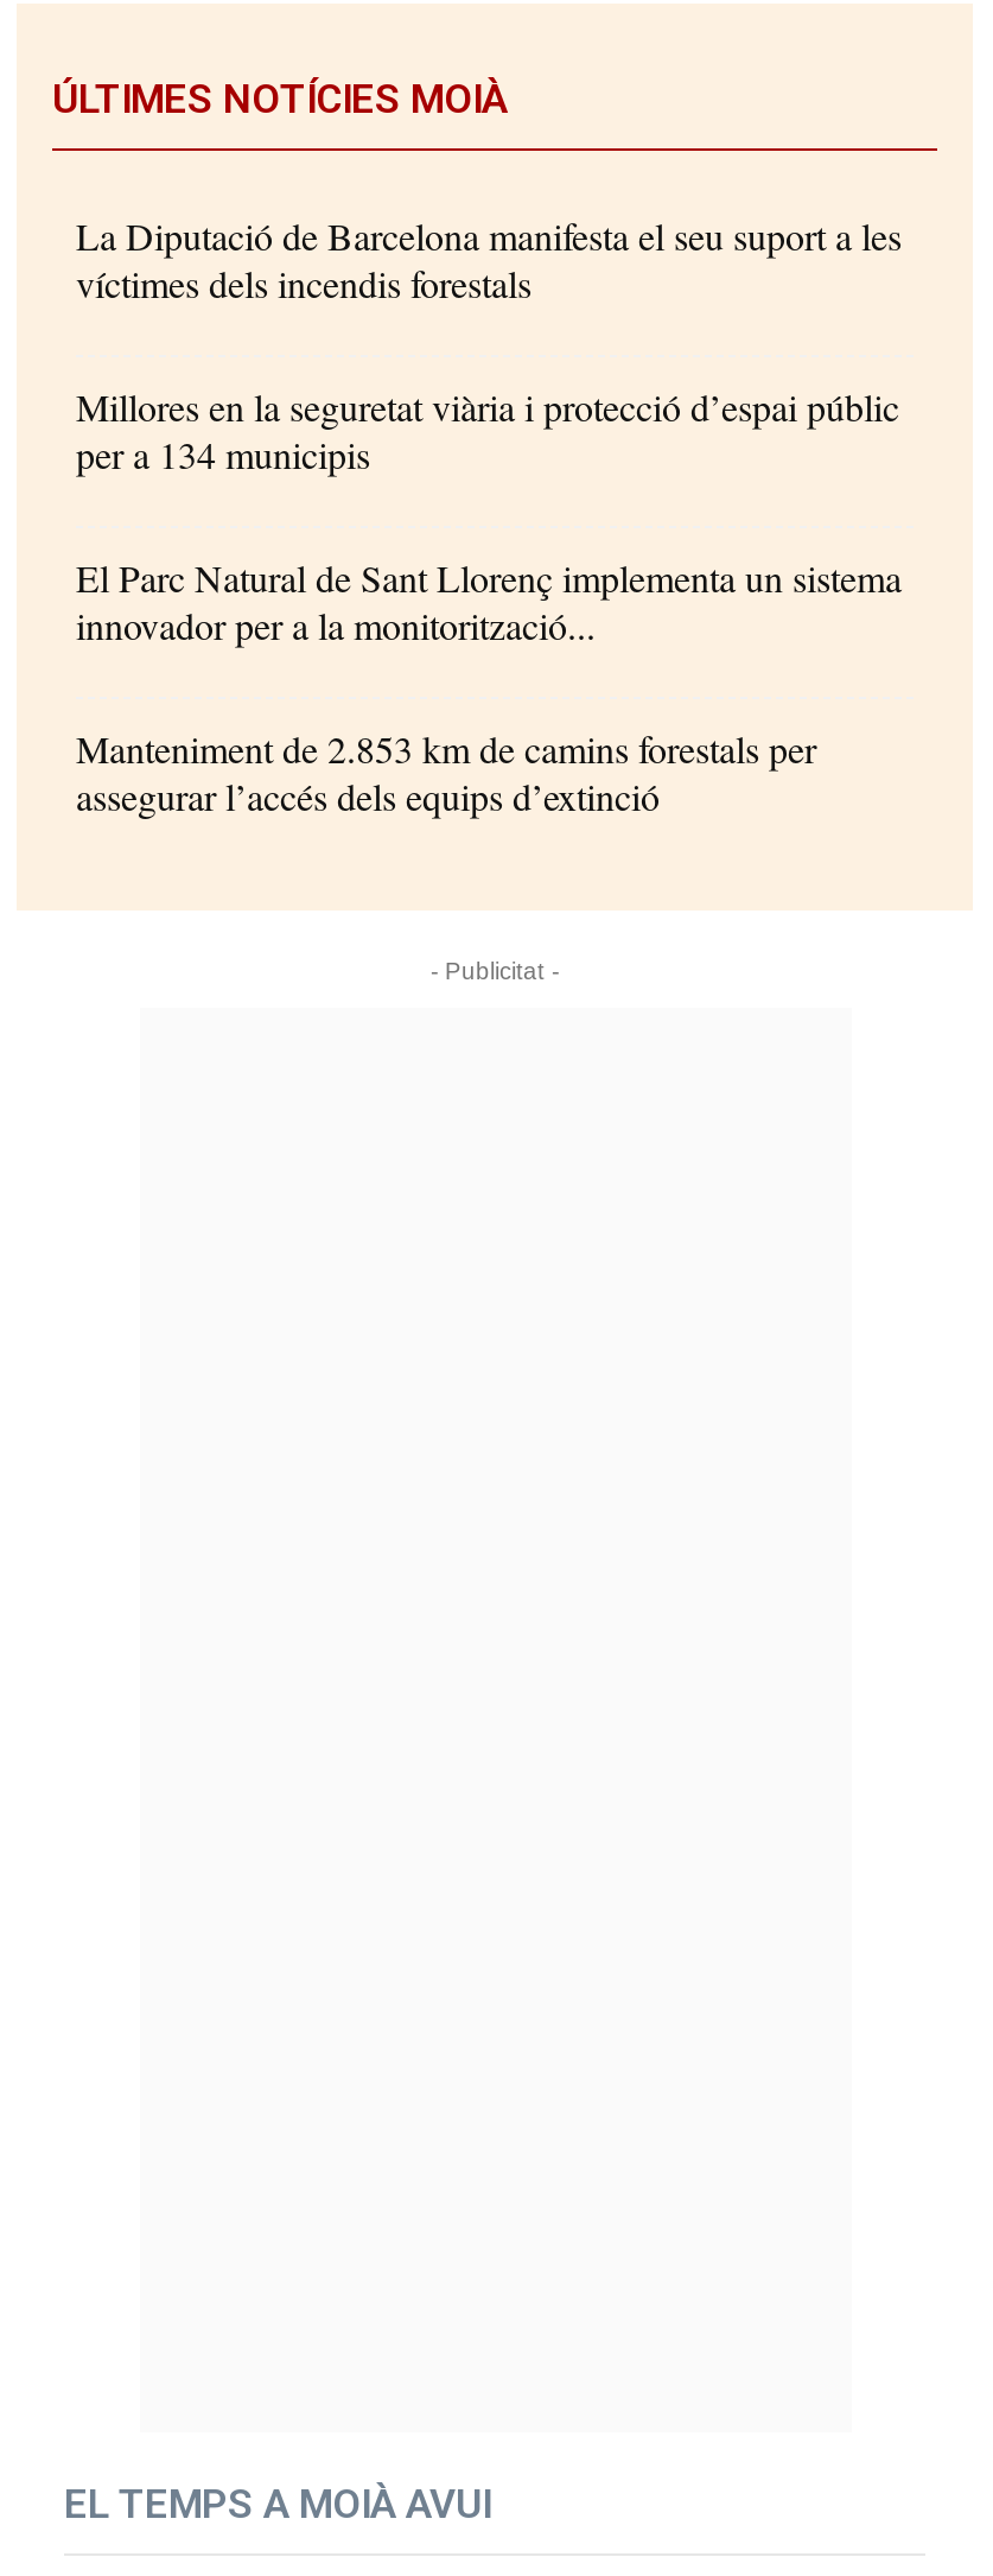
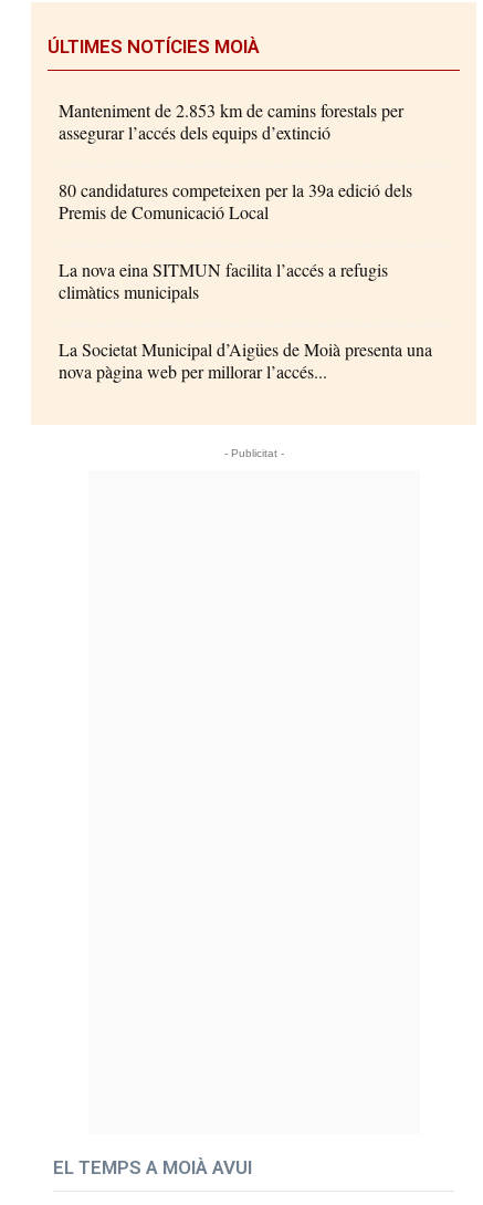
[76,209,902,648] La Diputació de Barcelona manifesta el seu suport a les | víctimes dels incendis forestals | Millores en la seguretat viària i protecció d’espai públic | per a 134 municipis | El Parc Natural de Sant Llorenç implementa un sistema | innovador per a la monitorització... -> none
moved [76,722,816,819] -> [59,98,403,143]: Manteniment de 2.853 km de camins forestals per | assegurar l’accés dels equips d’extinció
none -> [59,178,432,382] 80 candidatures competeixen per la 39a edició dels | Premis de Comunicació Local | La nova eina SITMUN facilita l’accés a refugis | climàtics municipals | La Societat Municipal d’Aigües de Moià presenta una | nova pàgina web per millorar l’accés...

